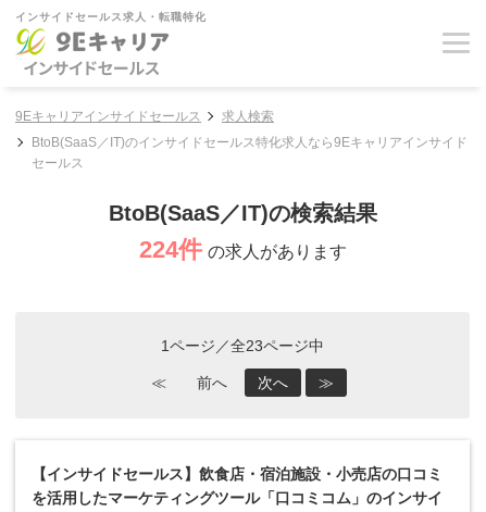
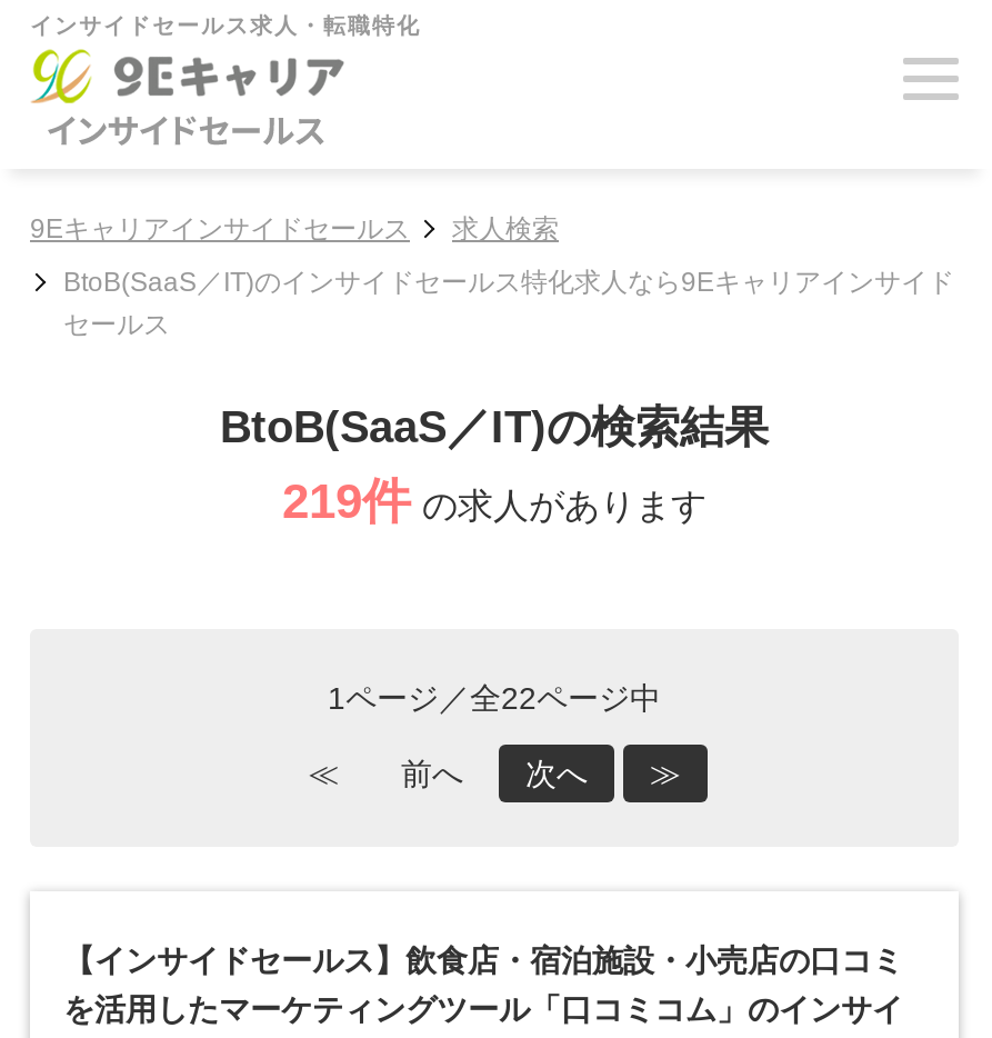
[139,236,346,263] 224件 の求人があります -> [282,473,707,529] 219件 の求人があります
[161,337,324,354] 1ページ／全23ページ中 -> [328,680,661,716] 1ページ／全22ページ中

